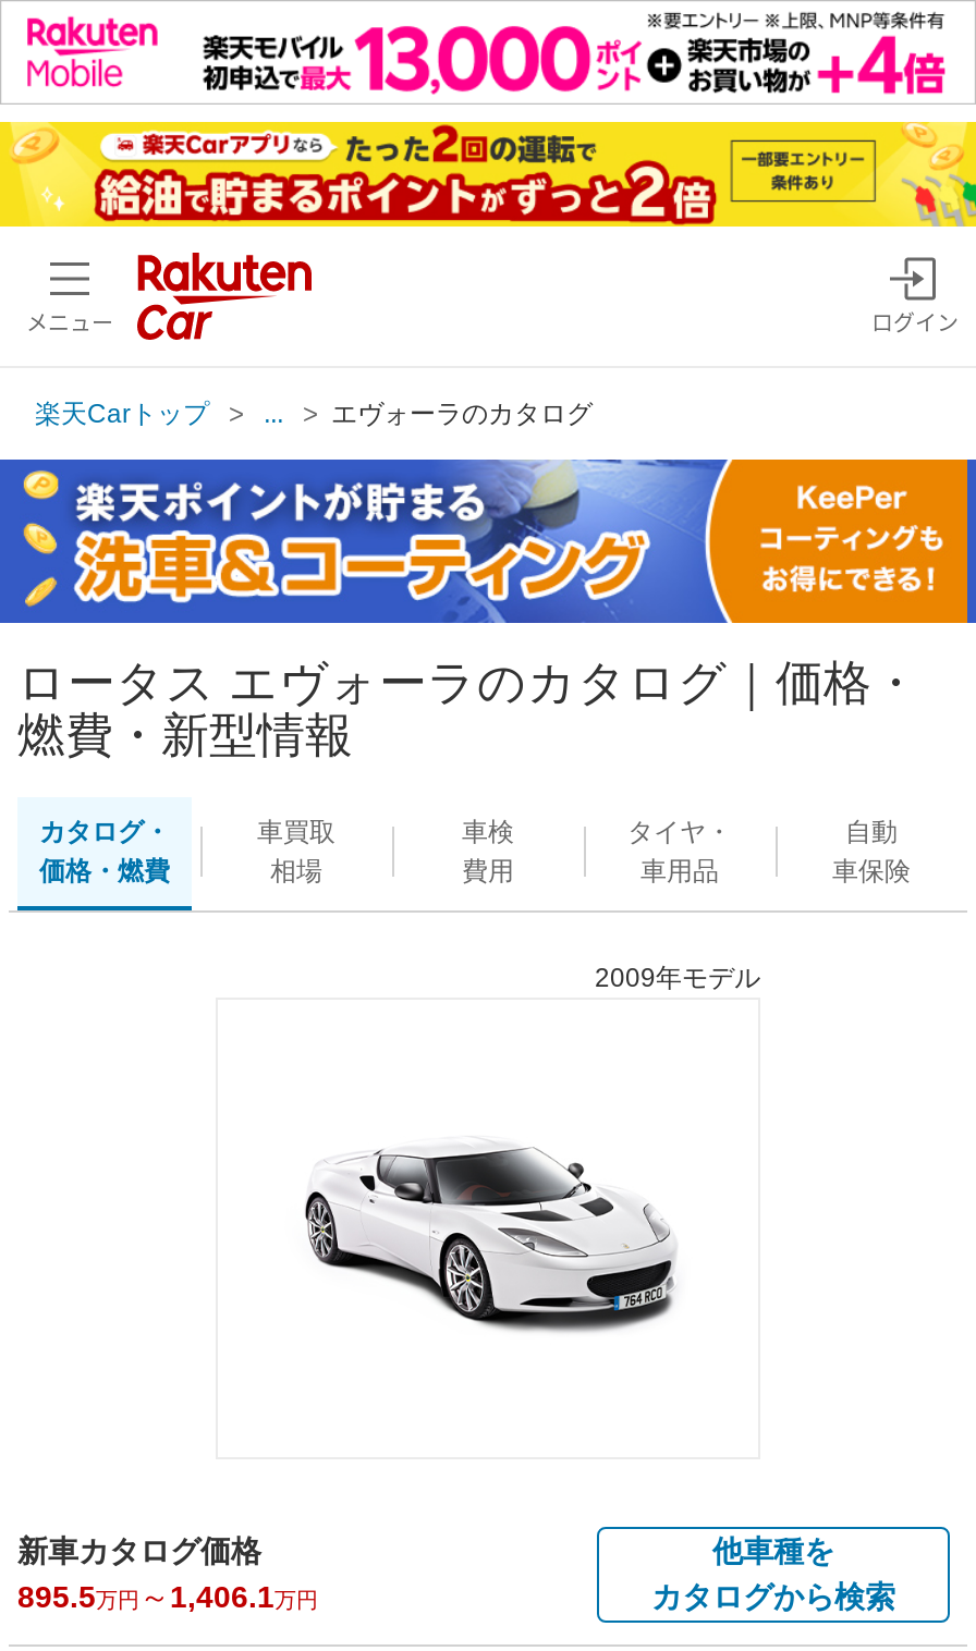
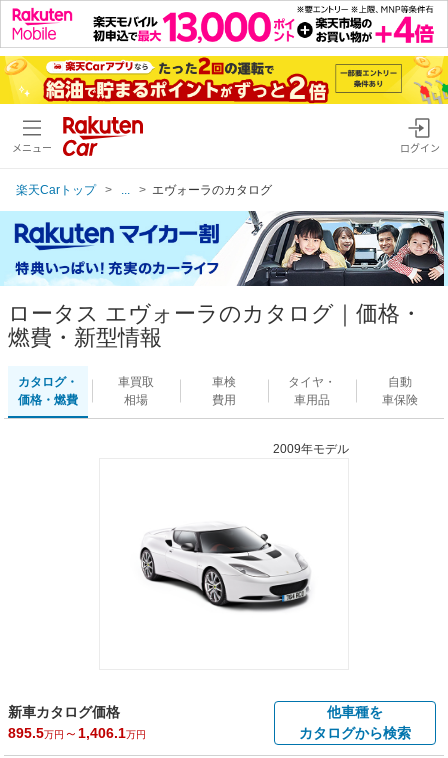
[7,457,969,625] [image] -> [3,210,445,287] [image]

